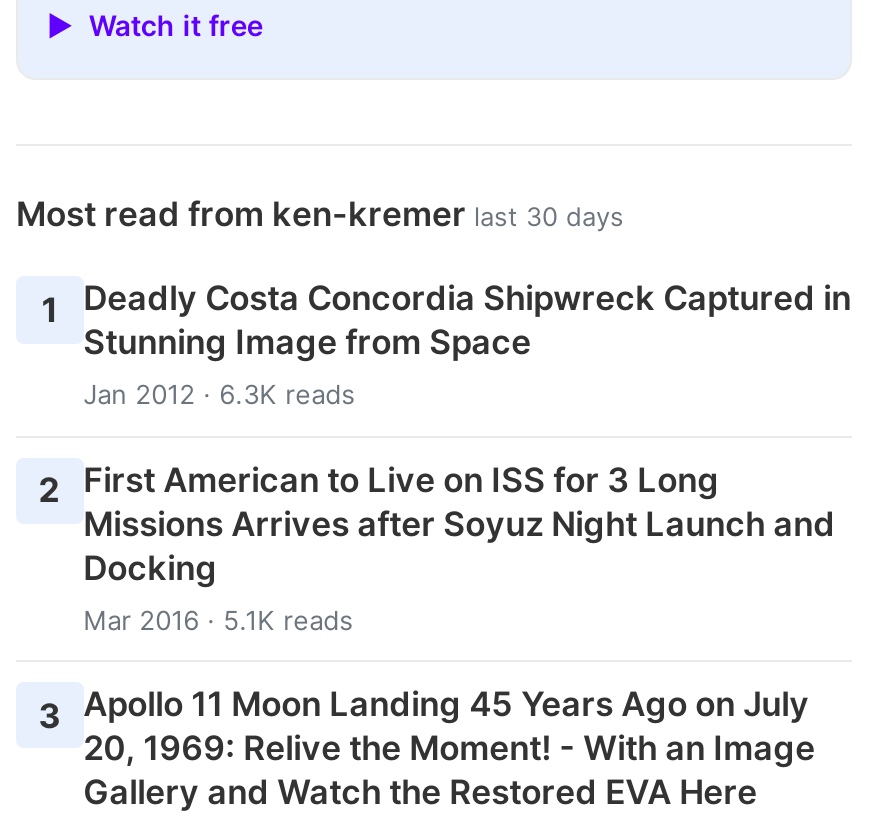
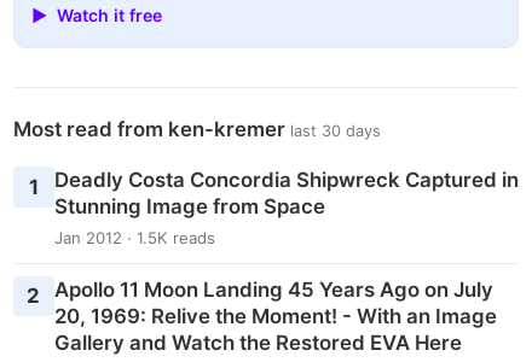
[39,379,835,735] Jan 2012 · 6.3K reads | 2 First American to Live on ISS for 3 Long | Missions Arrives after Soyuz Night Launch and | Docking | Mar 2016 · 5.1K reads | 3 Apollo 11 Moon Landing 45 Years Ago on July -> [27,228,493,308] Jan 2012 · 1.5K reads | 2 Apollo 11 Moon Landing 45 Years Ago on July

